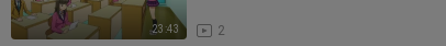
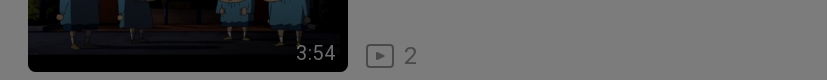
[152,23,180,35] 23:43 -> [296,42,336,64] 3:54

